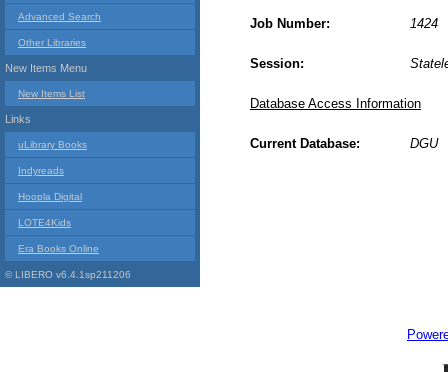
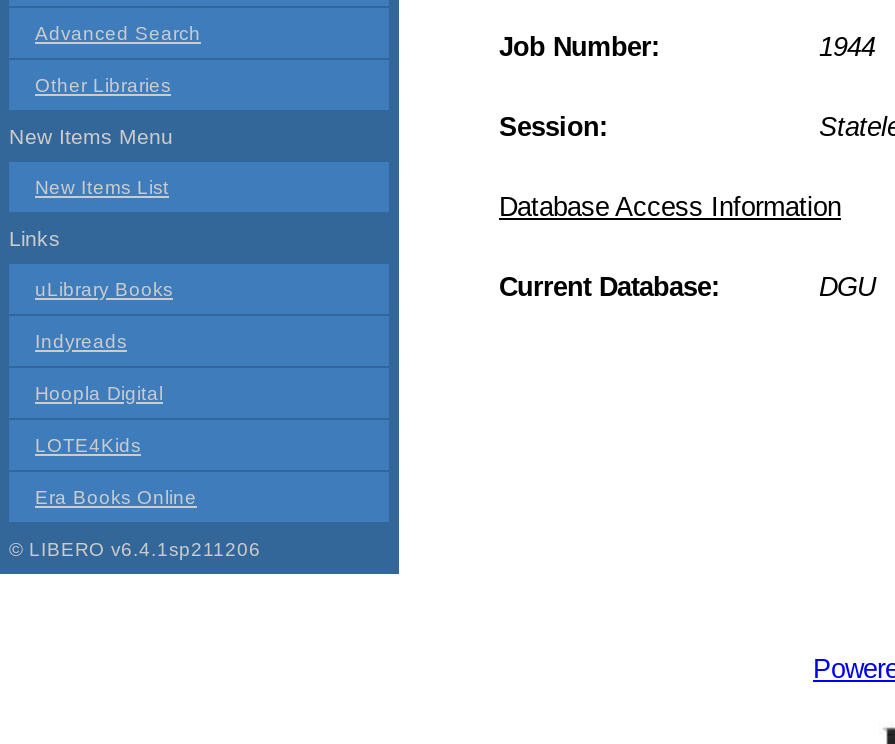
[410,16,438,31] 1424 -> [819,32,875,62] 1944

